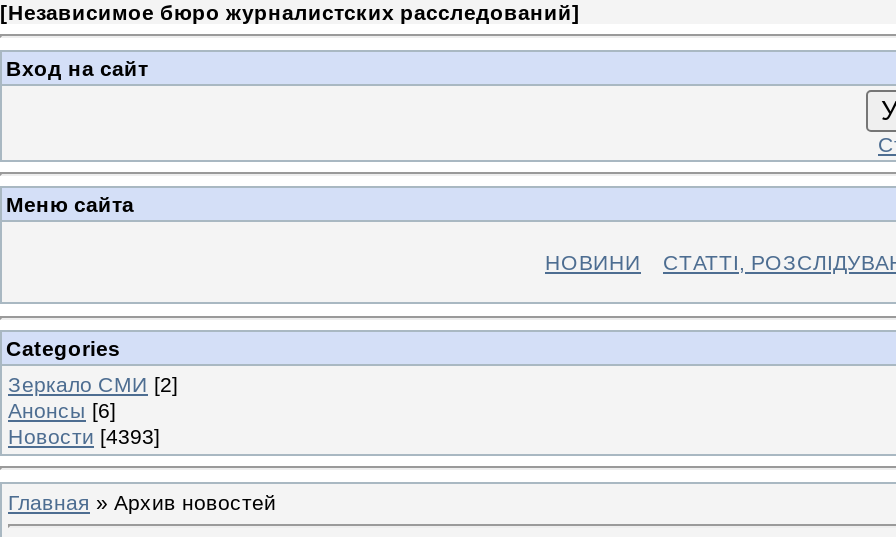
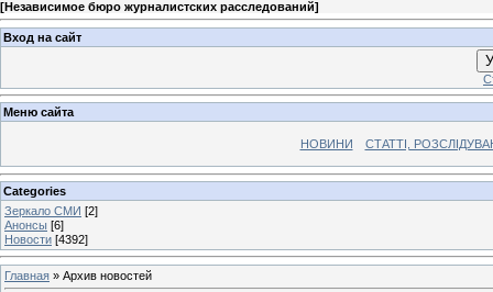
[8,424,160,448] Новости [4393] -> [4,233,88,246] Новости [4392]

